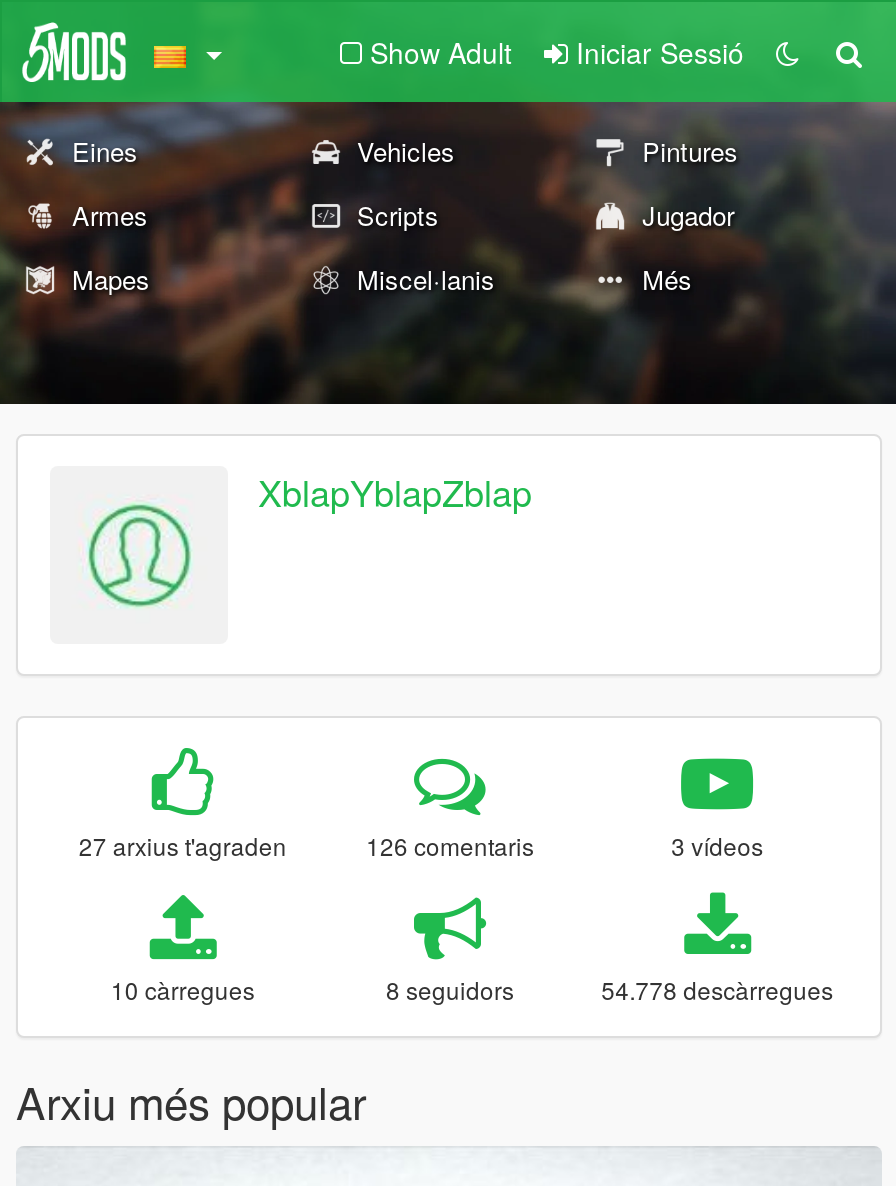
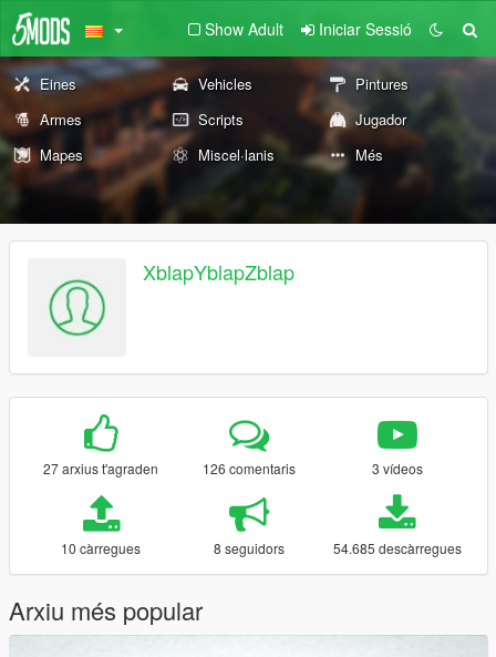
[601,972,833,1006] 54.778 descàrregues -> [333,538,461,557] 54.685 descàrregues

